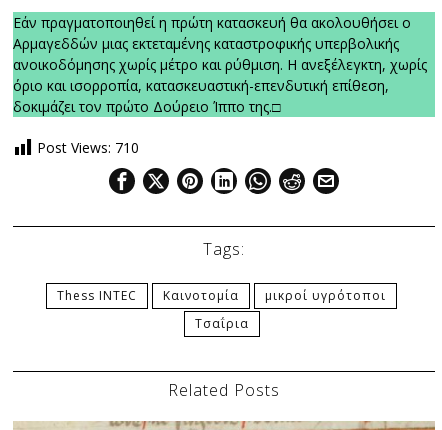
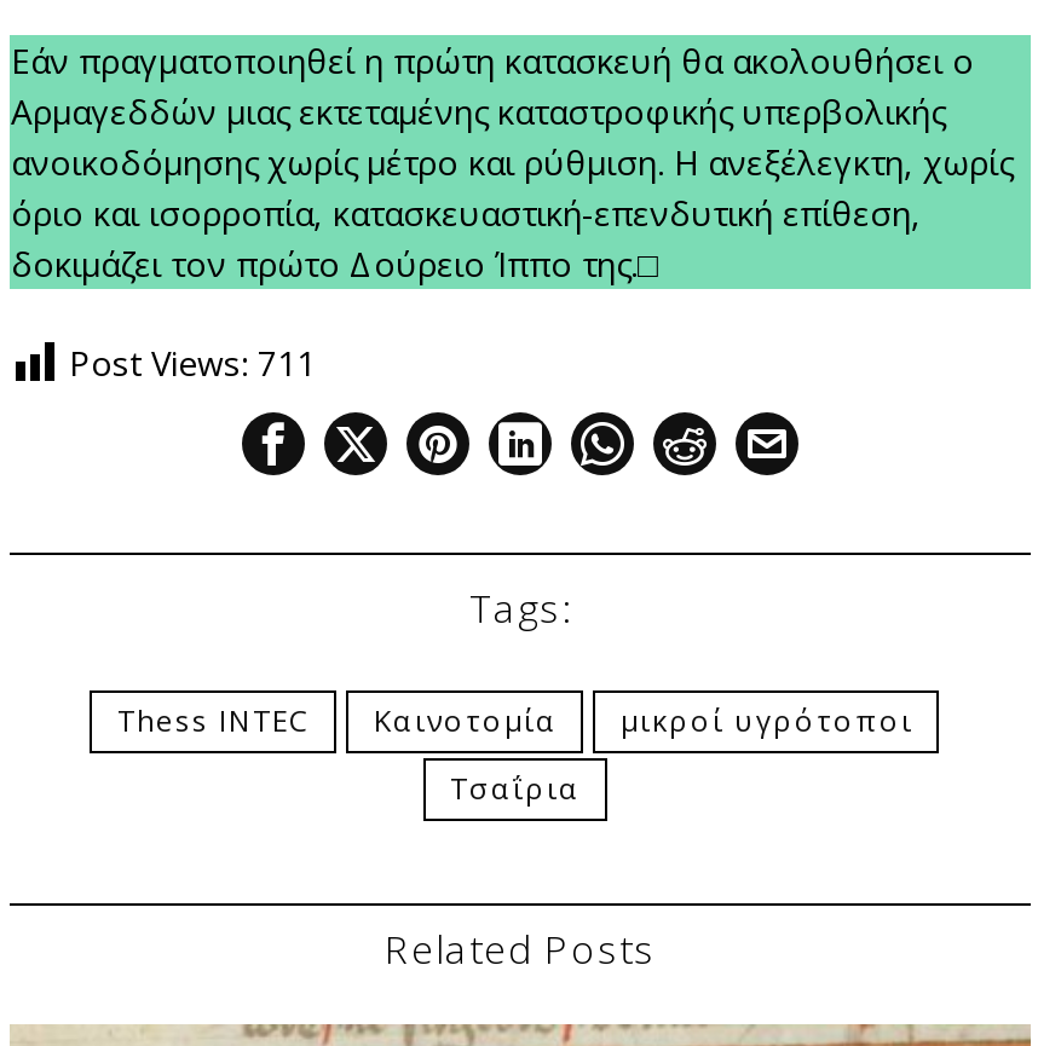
[37,138,139,157] Post Views: 710 -> [69,339,316,385] Post Views: 711

